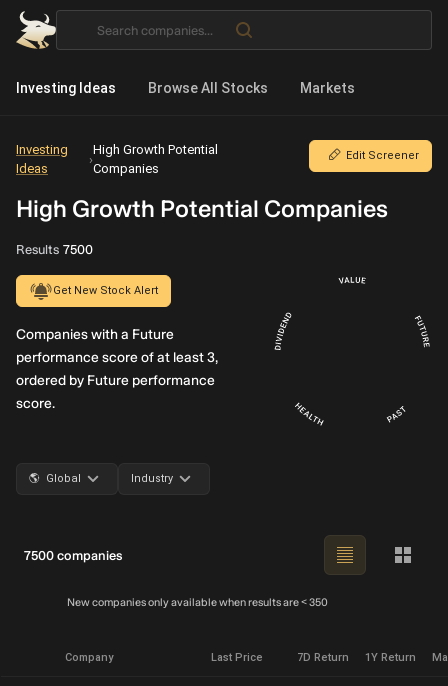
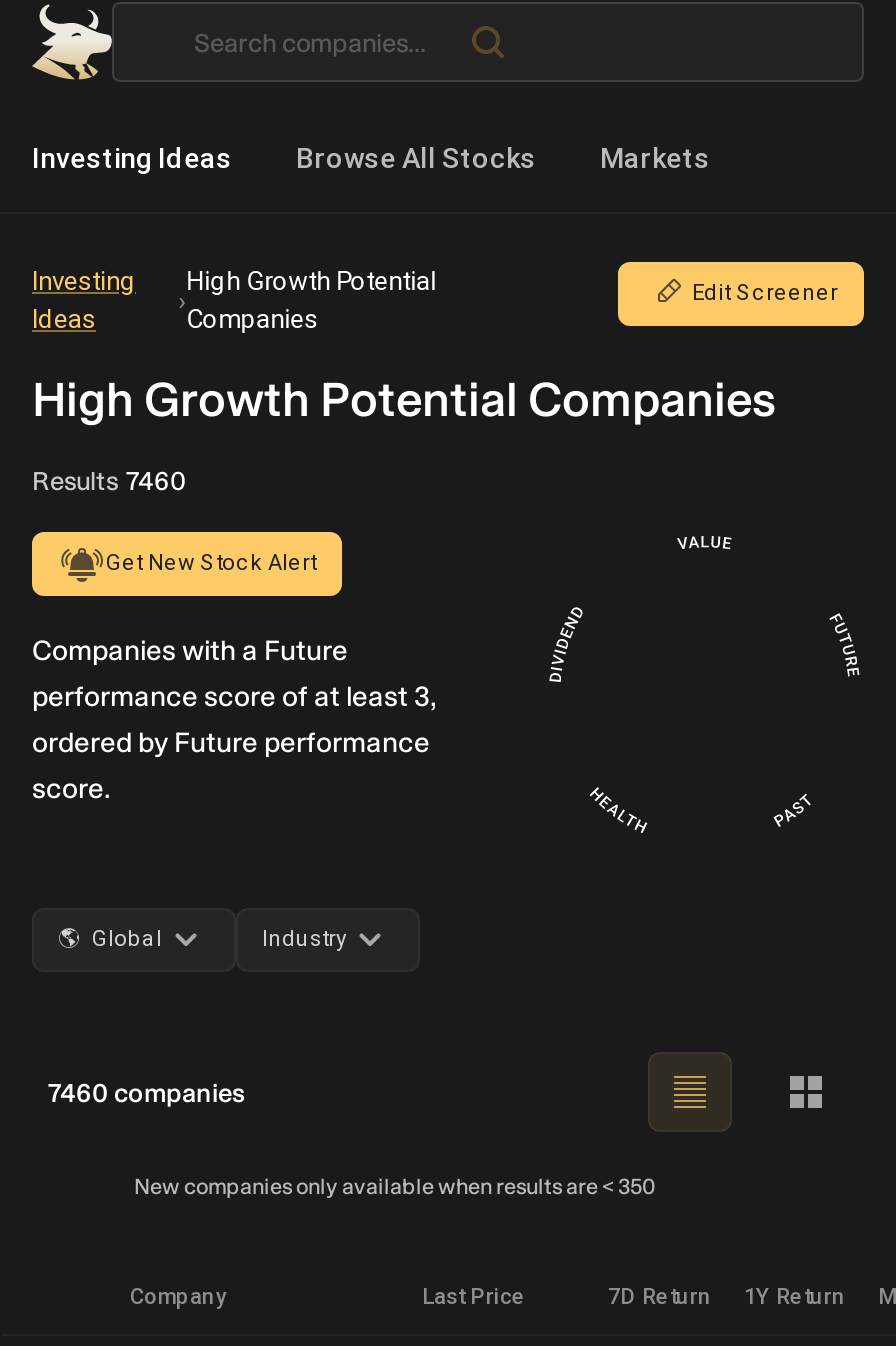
[16,242,93,257] Results 7500 -> [32,466,186,496] Results 7460
[24,547,123,562] 7500 companies -> [48,1077,246,1107] 7460 companies

